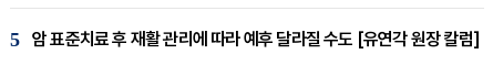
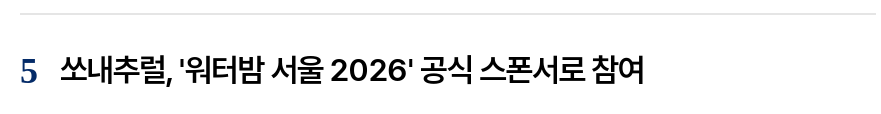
[32,29,480,50] 암 표준치료 후 재활 관리에 따라 예후 달라질 수도 [유연각 원장 칼럼] -> [60,52,644,90] 쏘내추럴, '워터밤 서울 2026' 공식 스폰서로 참여

